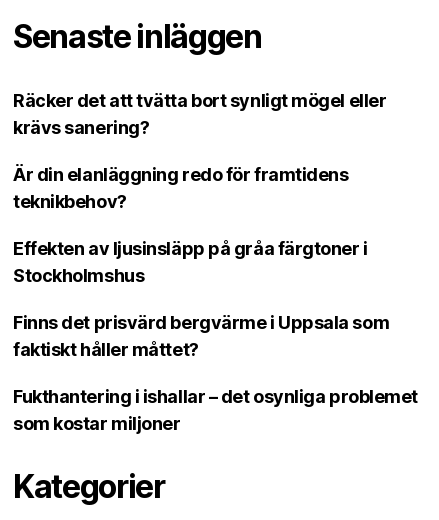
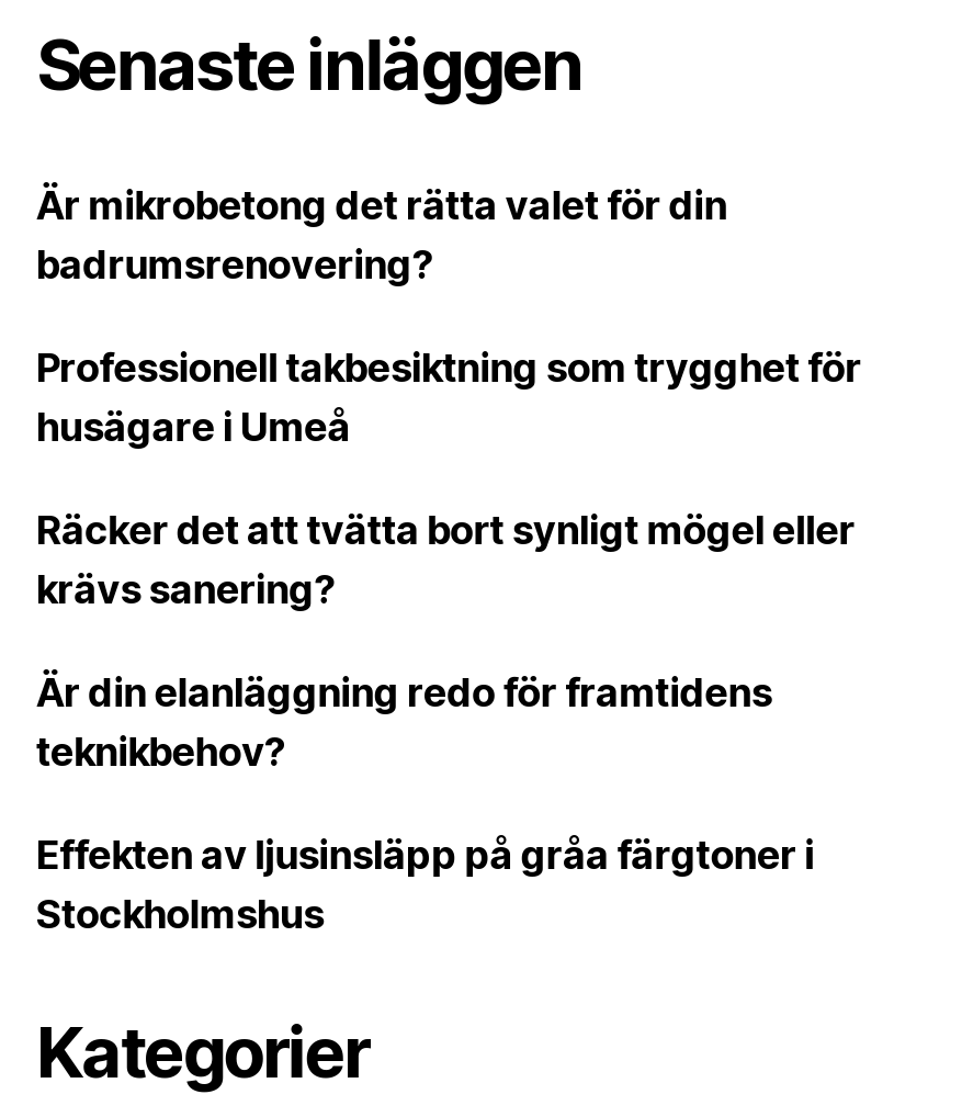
none -> [36,183,862,451] Är mikrobetong det rätta valet för din | badrumsrenovering? | Professionell takbesiktning som trygghet för | husägare i Umeå
moved [13,90,386,286] -> [36,508,855,938]: Räcker det att tvätta bort synligt mögel eller | krävs sanering? | Är din elanläggning redo för framtidens | teknikbehov? | Effekten av ljusinsläpp på gråa färgtoner i | Stockholmshus
[13,312,418,434] Finns det prisvärd bergvärme i Uppsala som | faktiskt håller måttet? | Fukthantering i ishallar – det osynliga problemet | som kostar miljoner -> none

